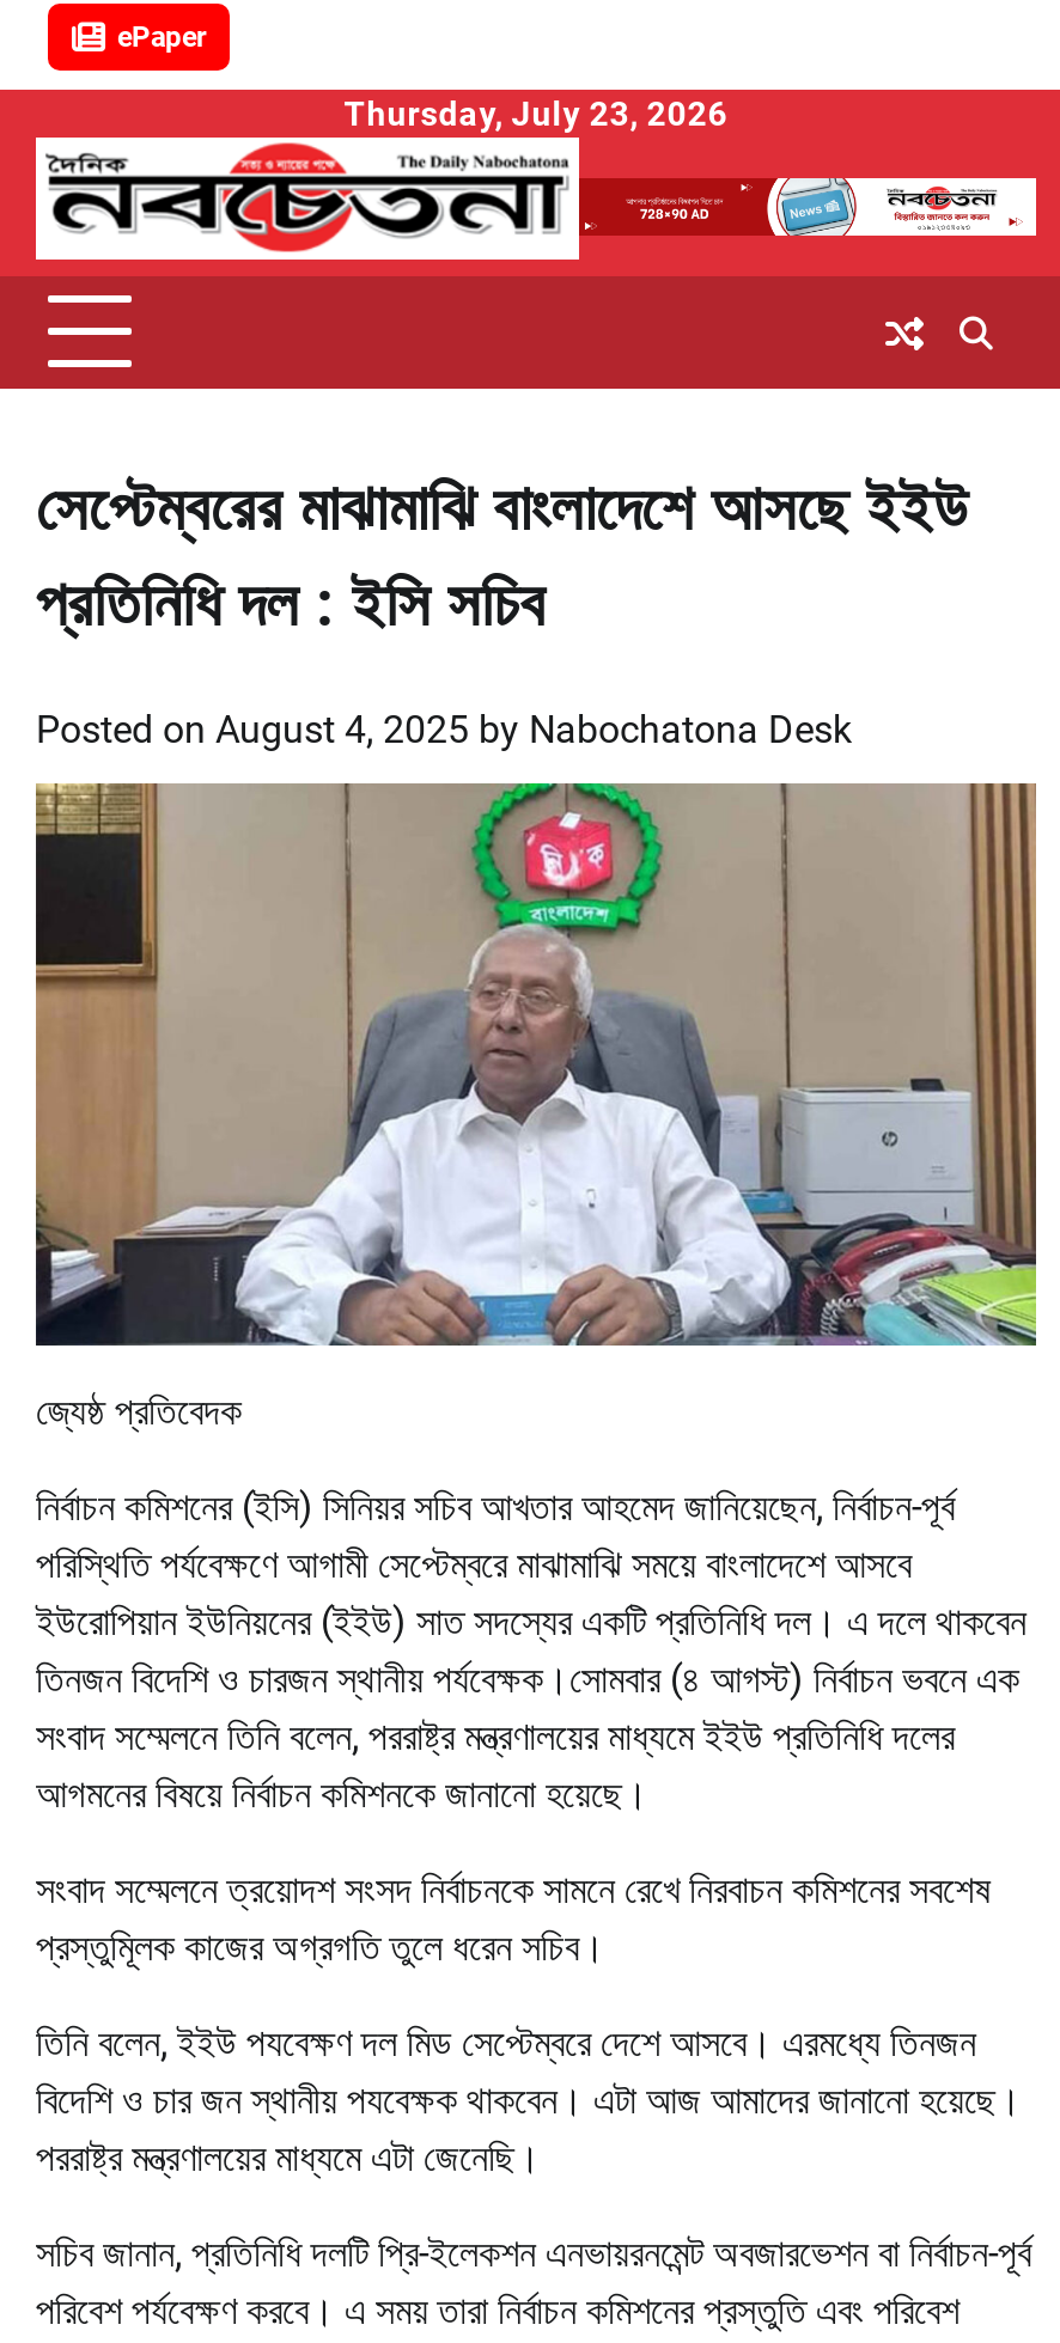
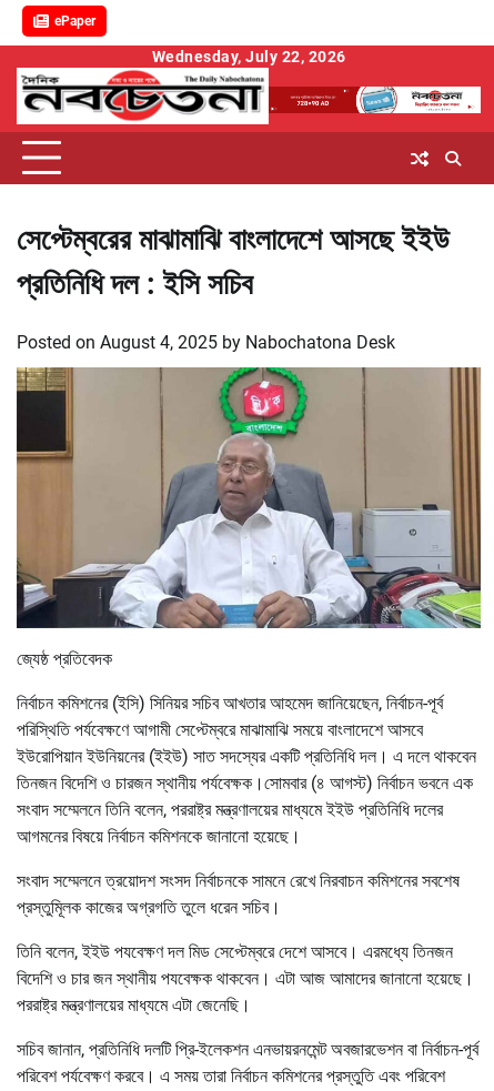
[344,94,728,133] Thursday, July 23, 2026 -> [152,48,346,65] Wednesday, July 22, 2026

